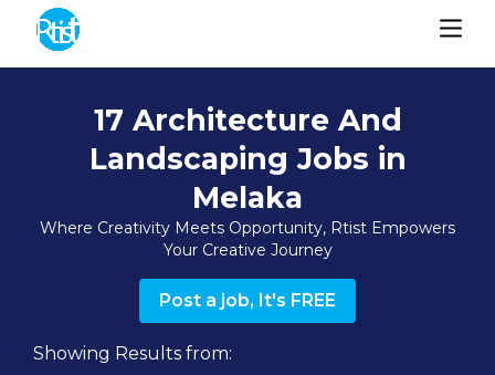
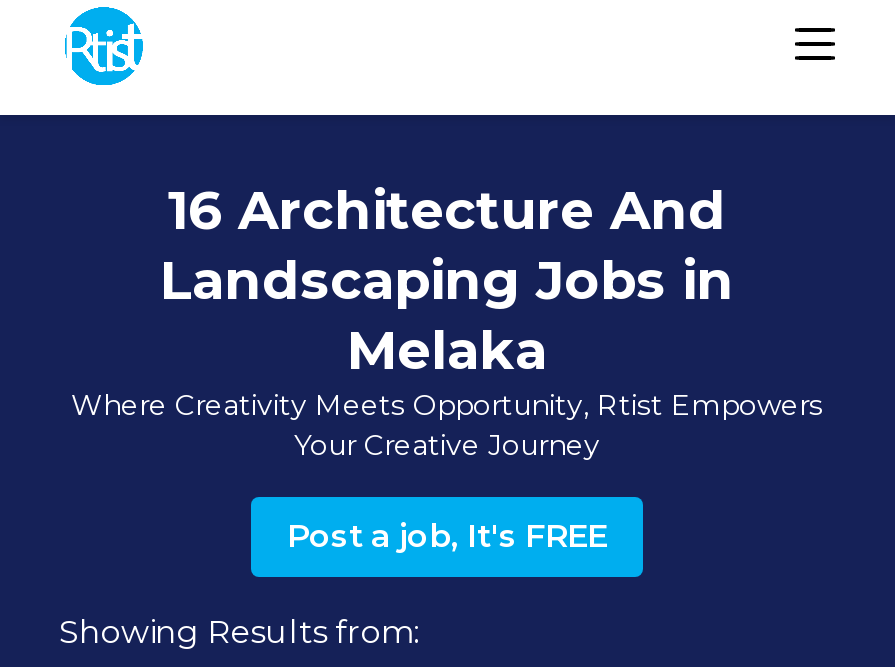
[93,102,402,138] 17 Architecture And -> [168,177,726,243] 16 Architecture And

